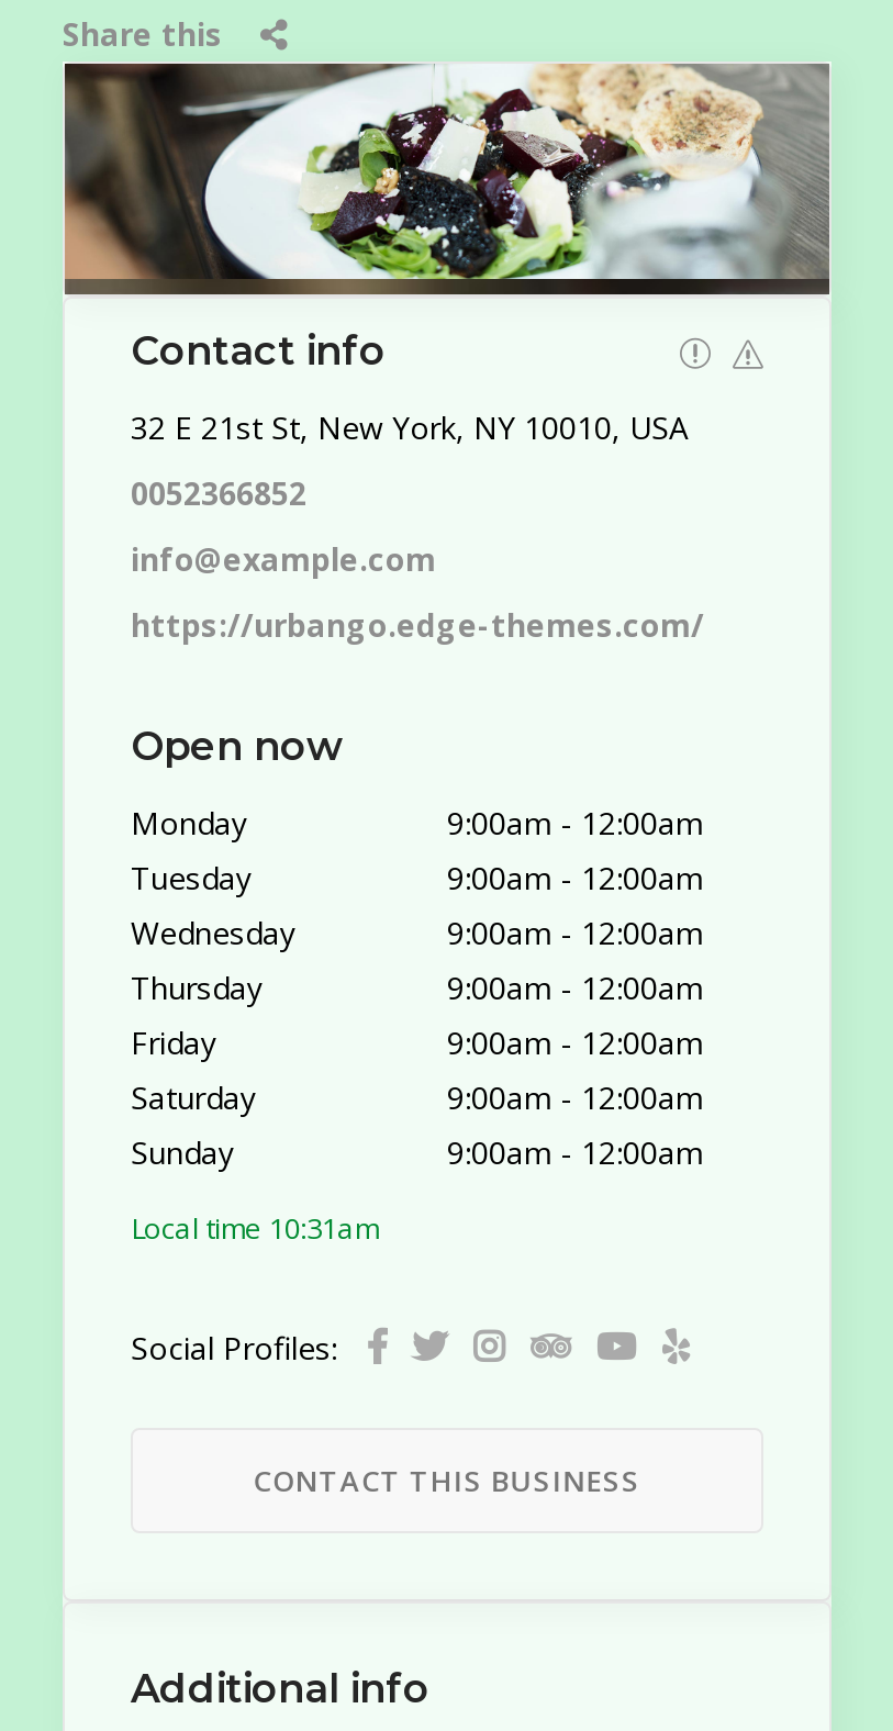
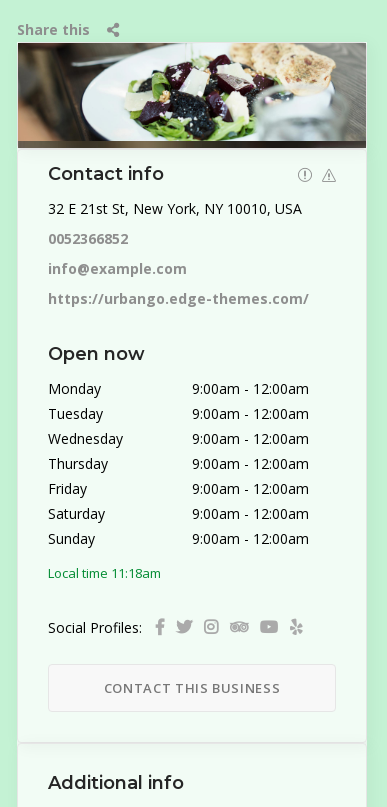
[131,1208,379,1248] Local time 10:31am -> [48,564,161,582] Local time 11:18am

